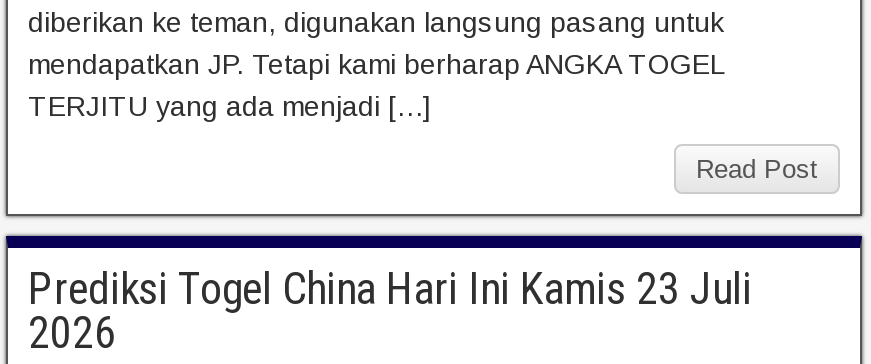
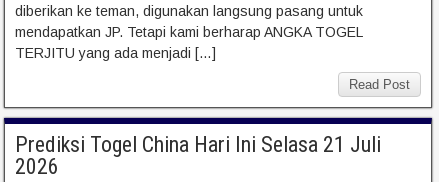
[28,264,752,314] Prediksi Togel China Hari Ini Kamis 23 Juli -> [15,132,381,157] Prediksi Togel China Hari Ini Selasa 21 Juli

